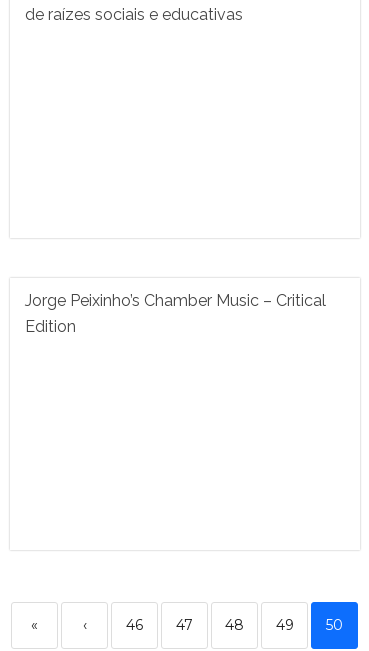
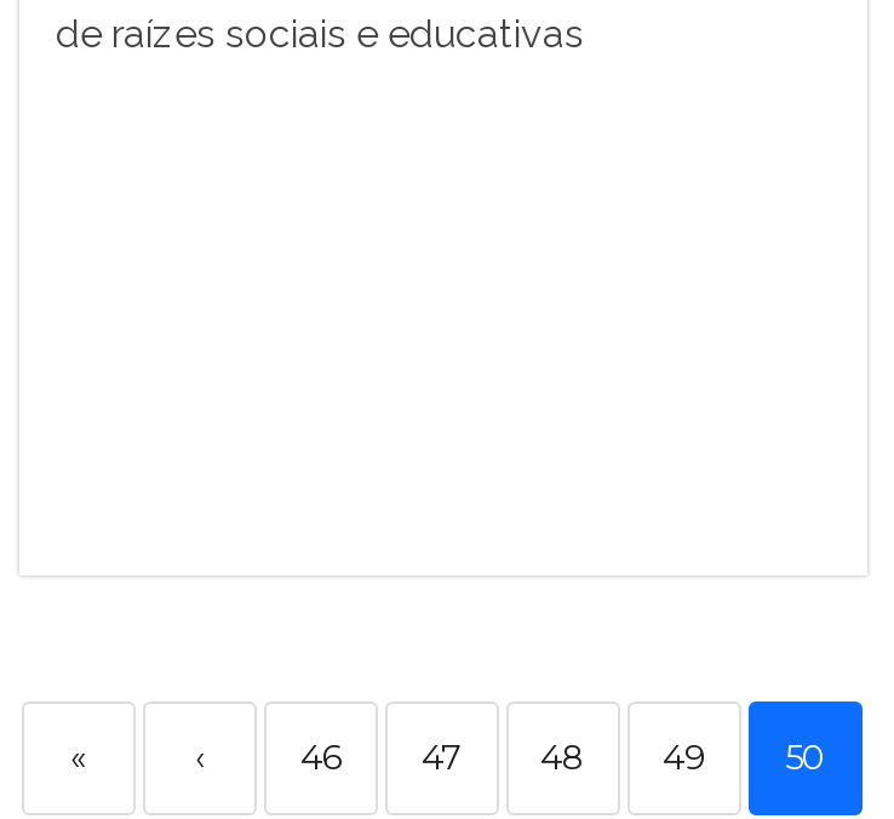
[25,291,326,336] Jorge Peixinho’s Chamber Music – Critical | Edition -> none

